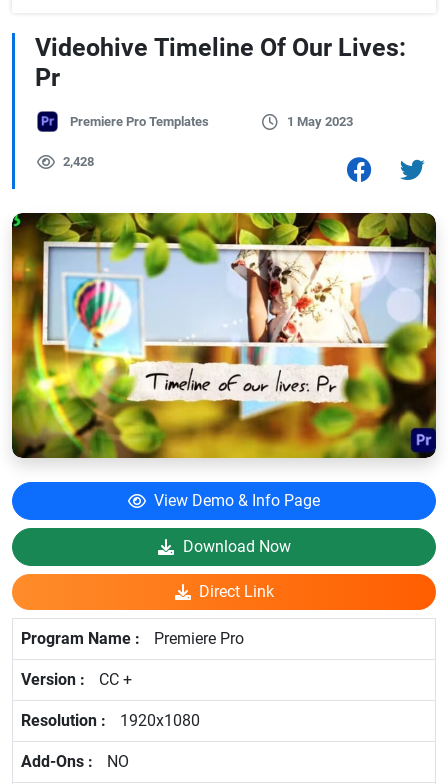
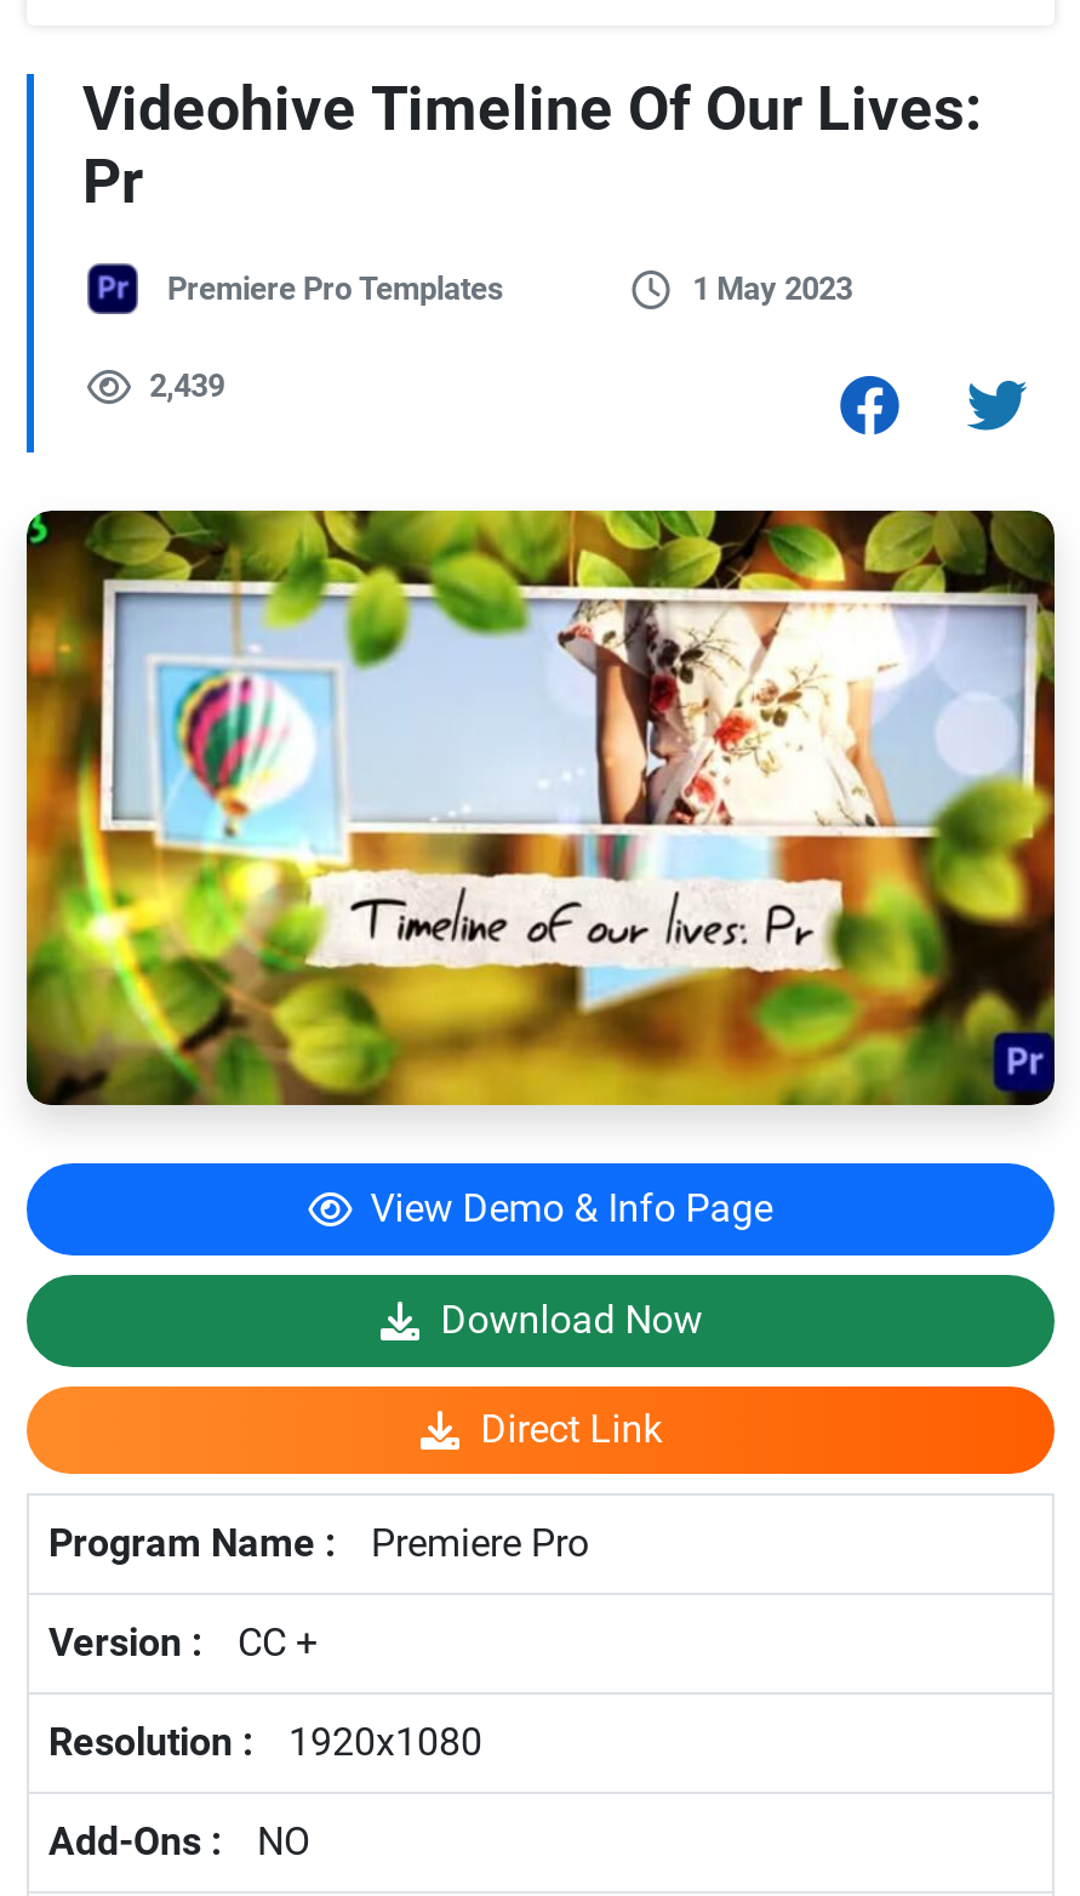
[63,154,94,169] 2,428 -> [149,368,224,404] 2,439

